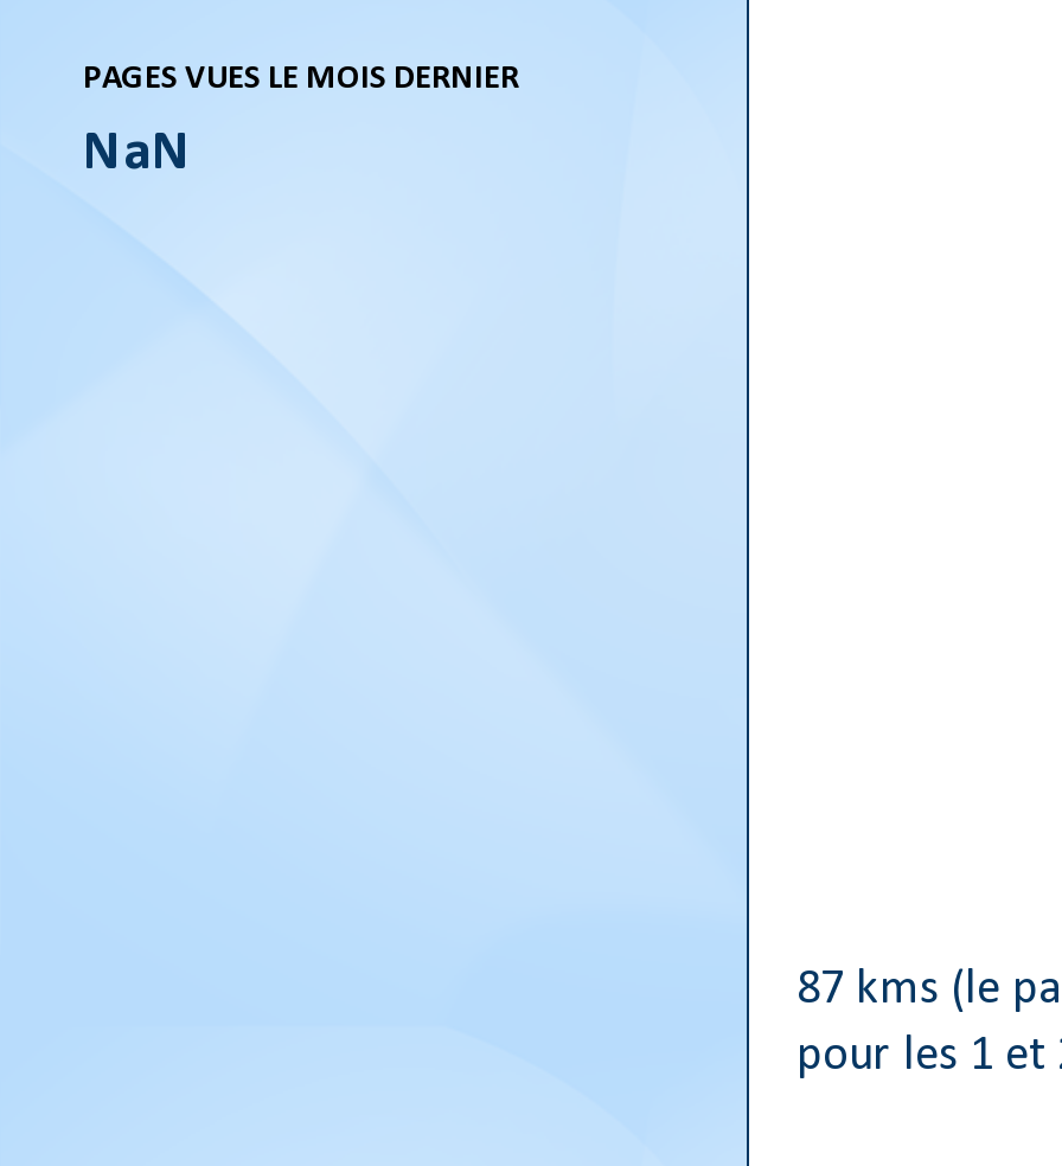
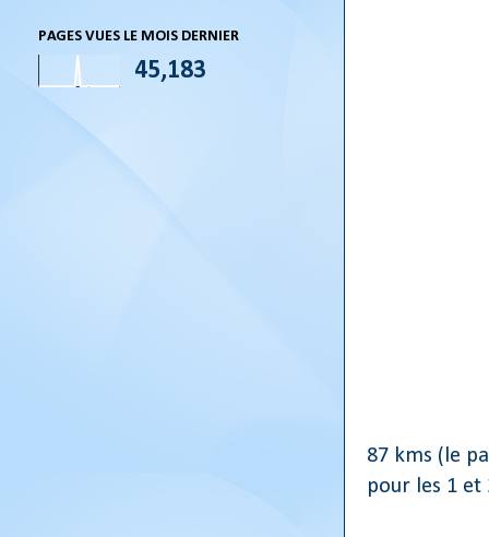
[83,125,192,182] NaN -> [134,58,206,84] 45,183

